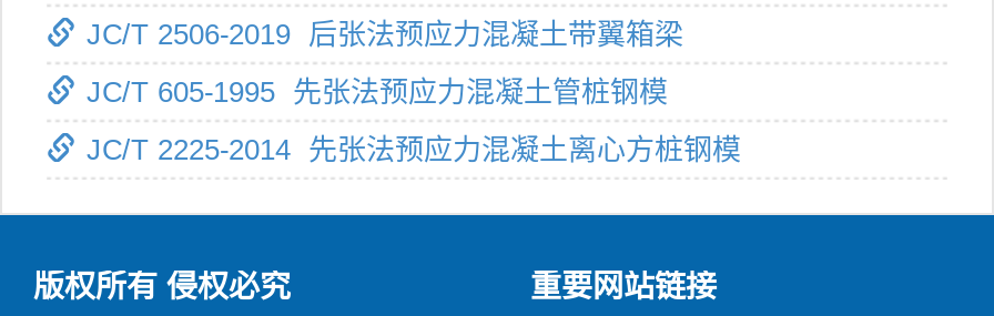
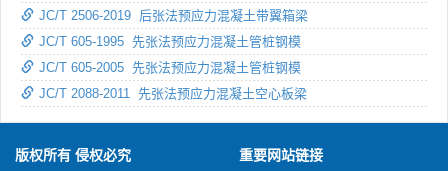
[87,133,741,166] JC/T 2225-2014 先张法预应力混凝土离心方桩钢模 -> [39,60,307,101] JC/T 605-2005 先张法预应力混凝土管桩钢模 | JC/T 2088-2011 先张法预应力混凝土空心板梁

